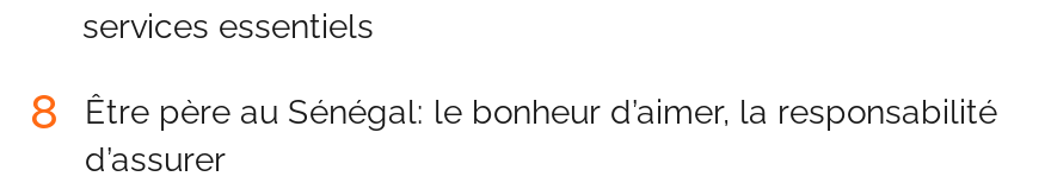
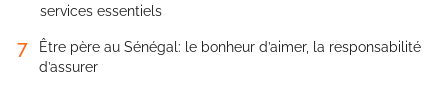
[30,83,997,140] 8 Être père au Sénégal: le bonheur d’aimer, la responsabilité -> [17,35,421,59] 7 Être père au Sénégal: le bonheur d’aimer, la responsabilité

